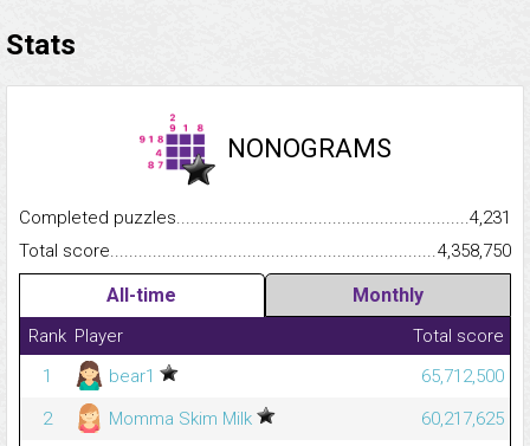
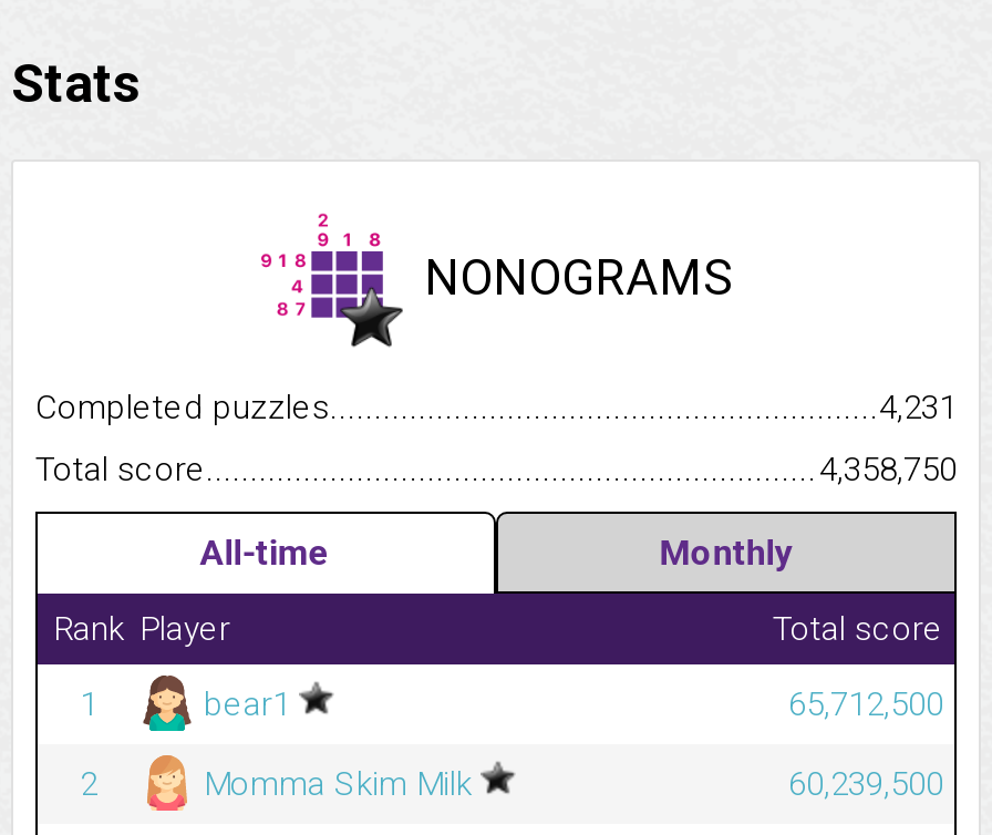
[421,408,504,430] 60,217,625 -> [788,764,943,804] 60,239,500

